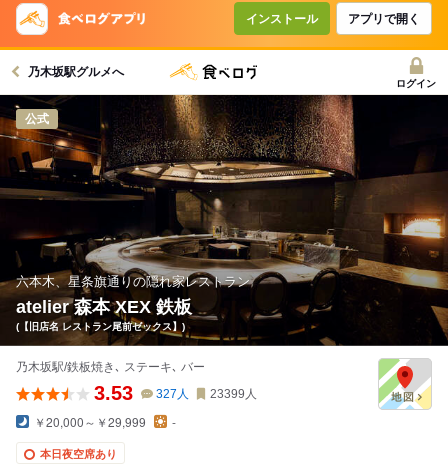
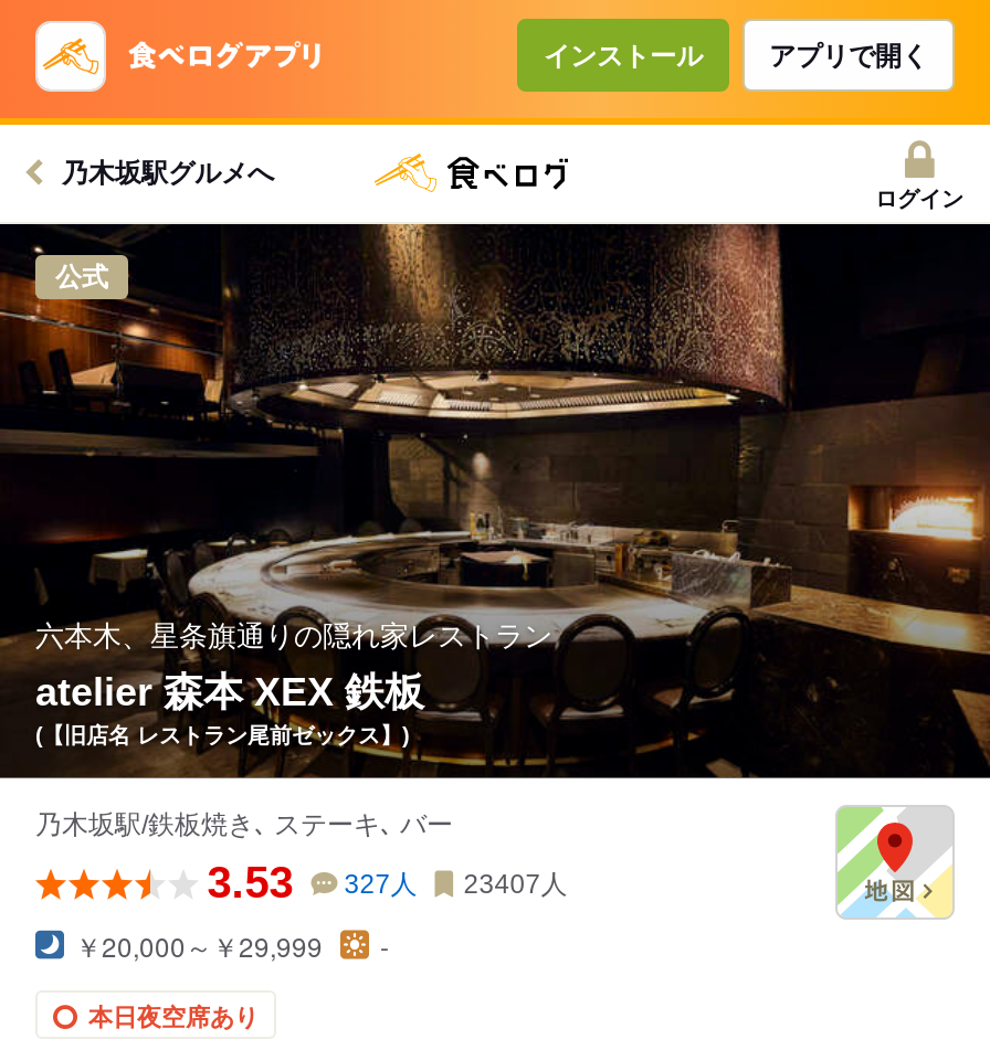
[94,382,257,404] 3.53 327人 23399人 -> [207,858,567,906] 3.53 327人 23407人

